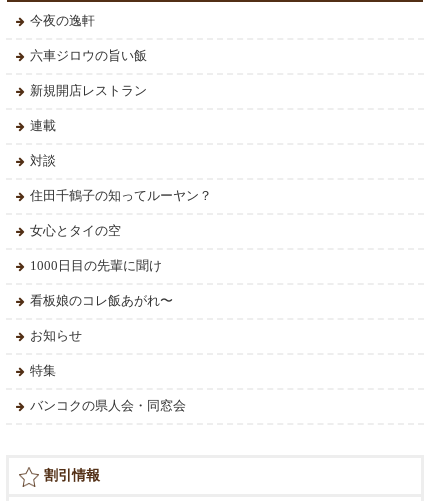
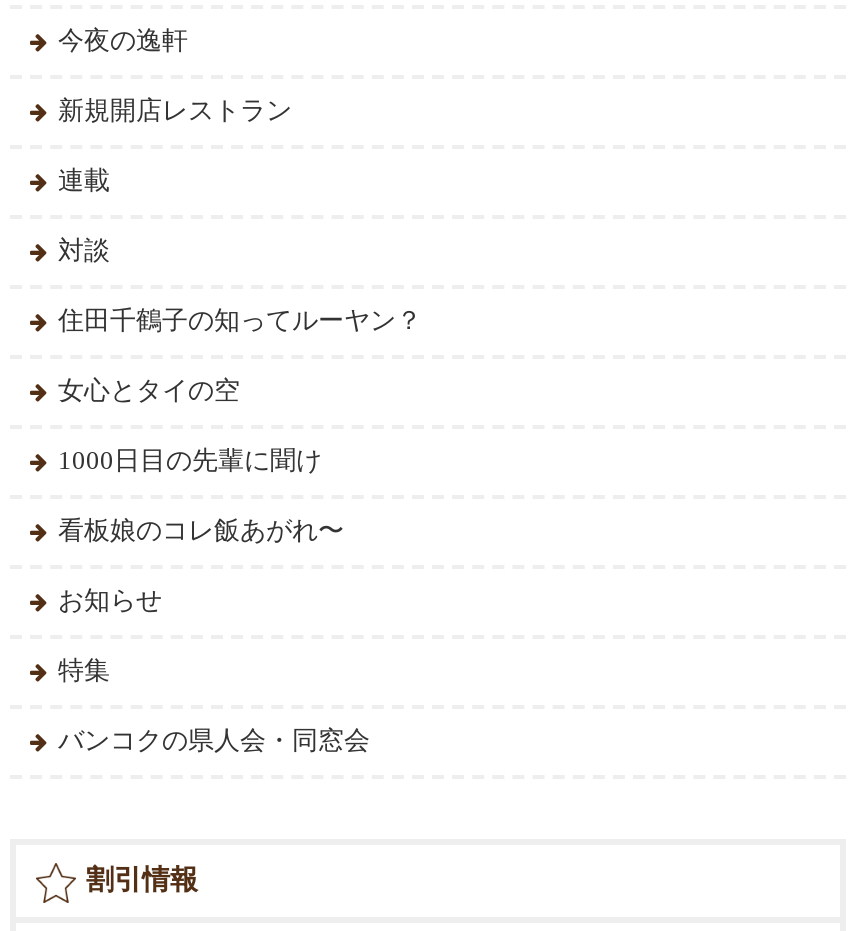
[30,48,147,63] 六車ジロウの旨い飯 -> none

